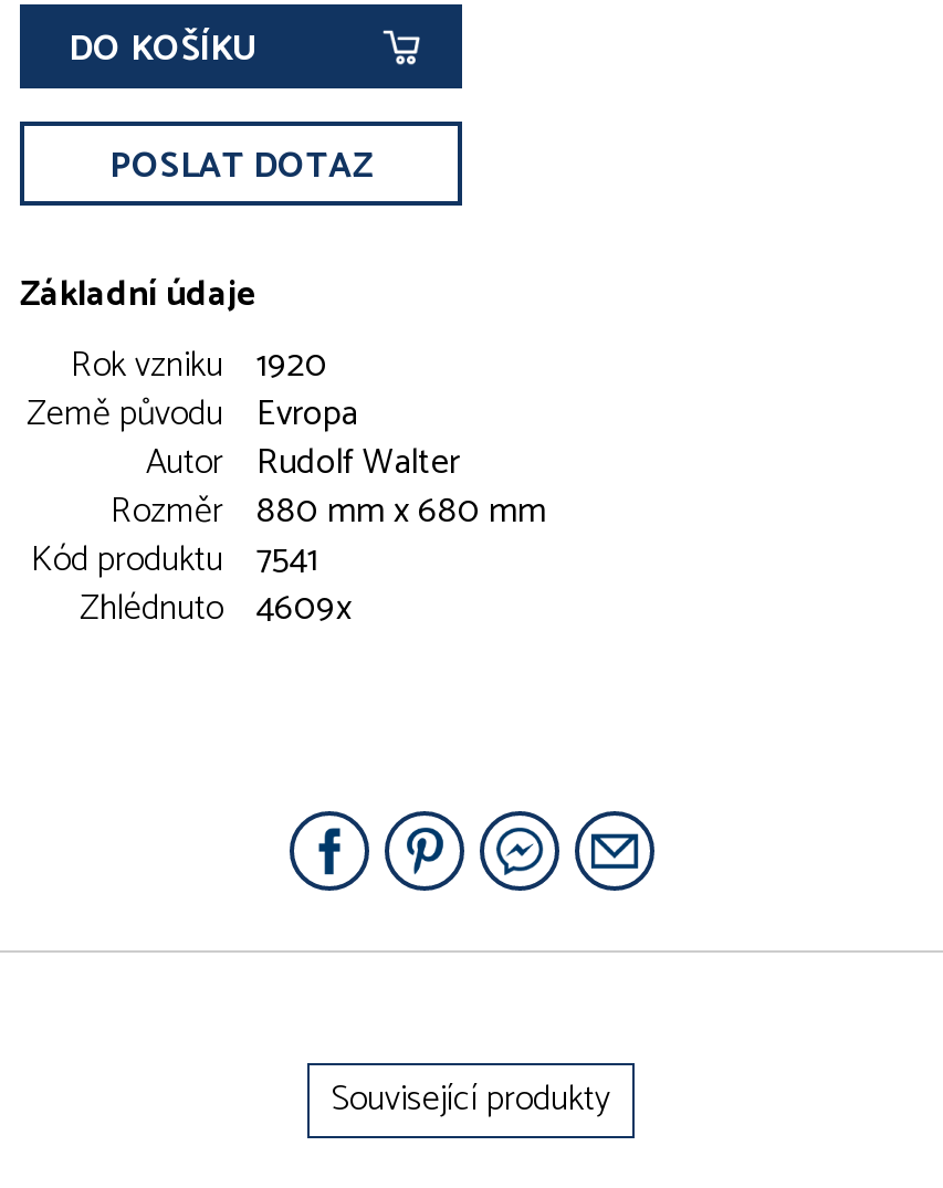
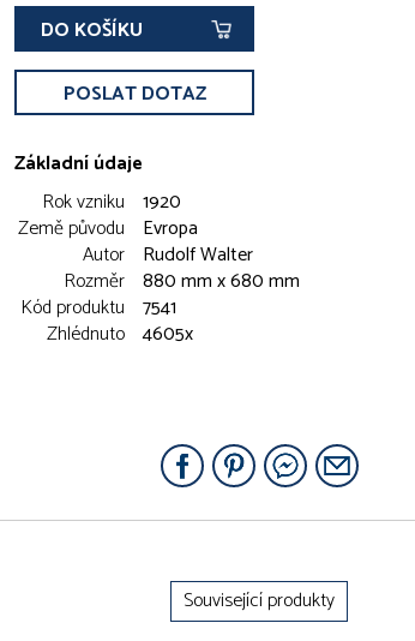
[80,579,352,639] Zhlédnuto 4609x -> [47,318,193,351] Zhlédnuto 4605x

